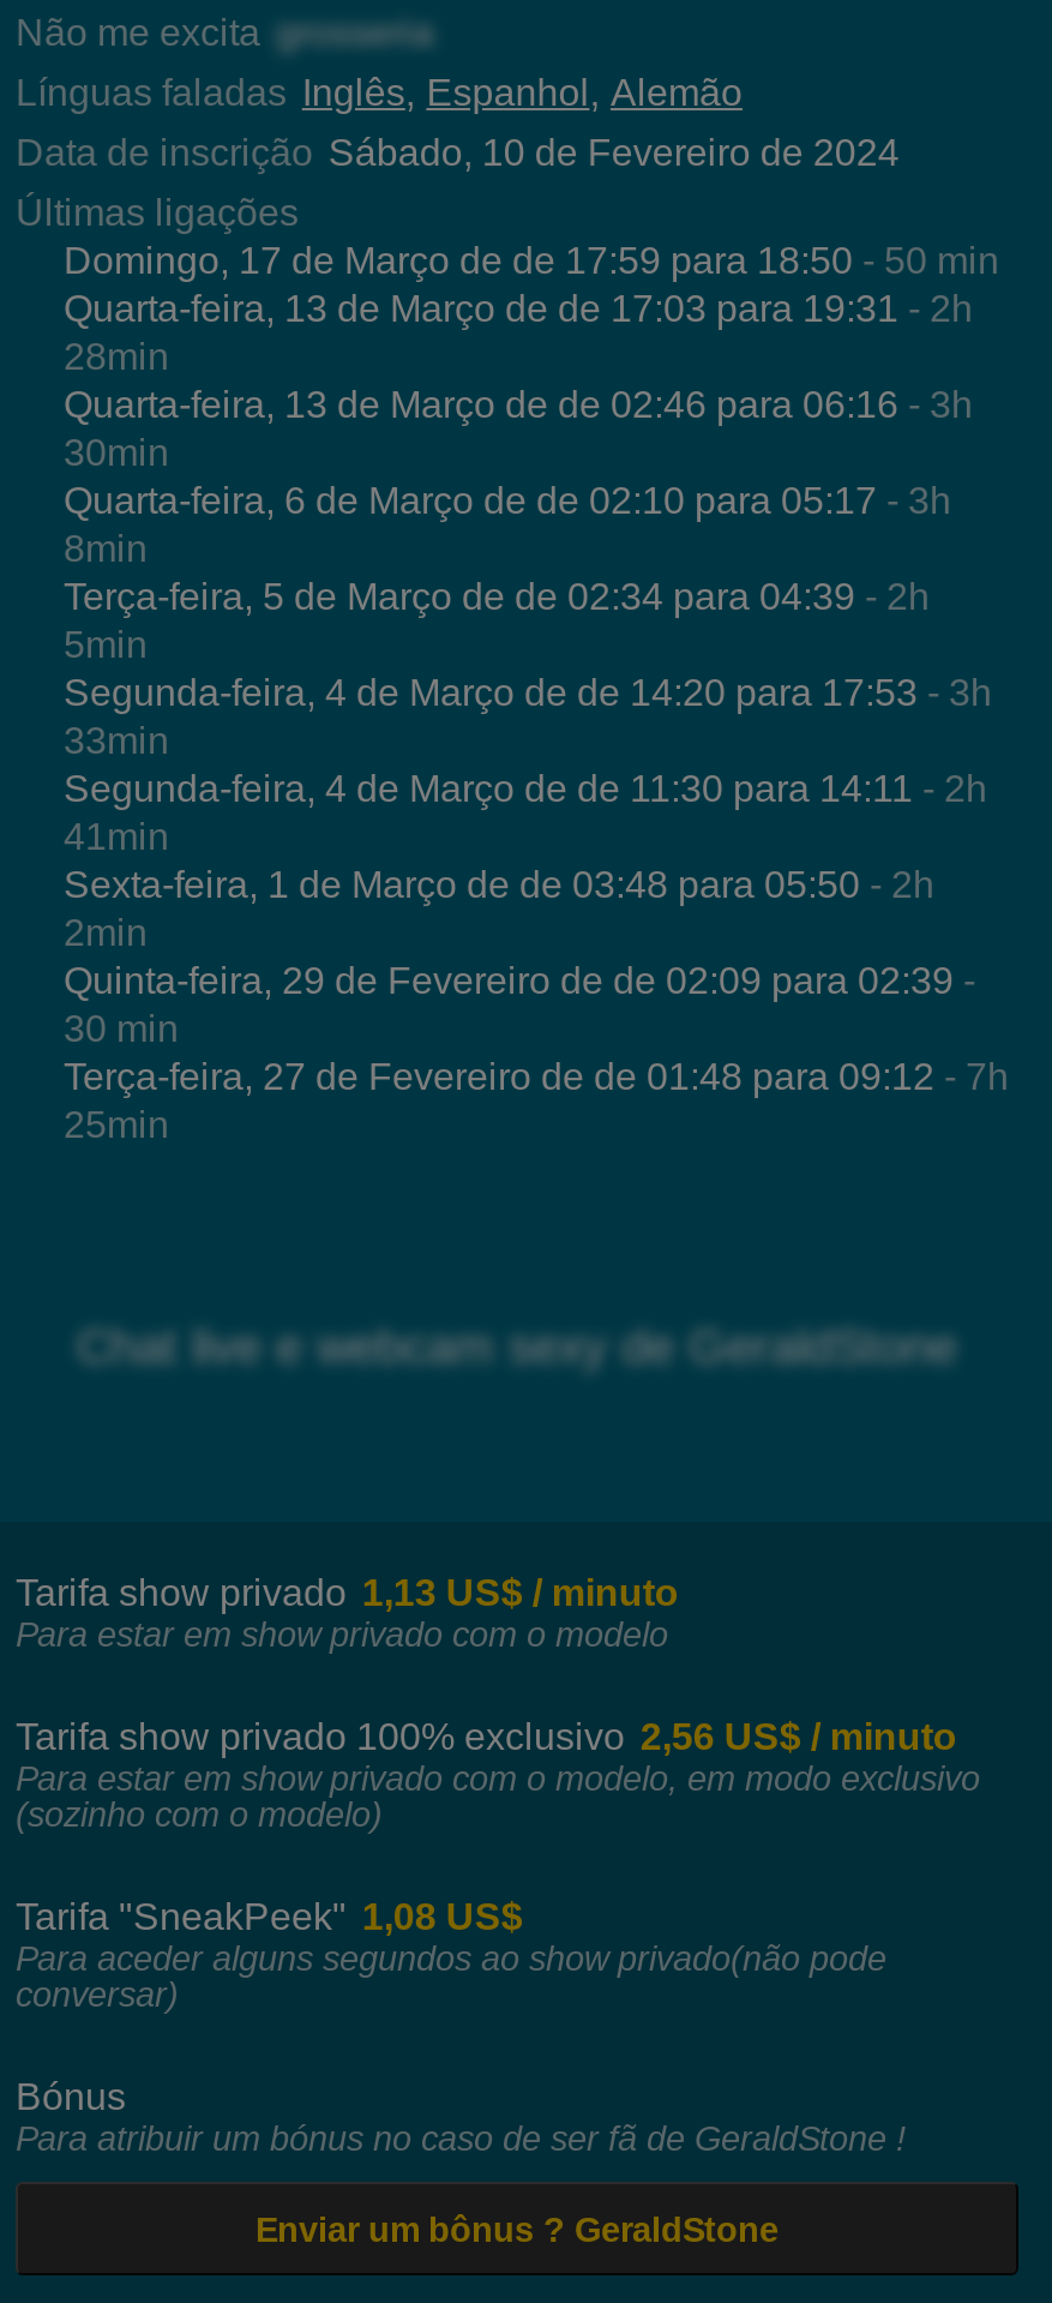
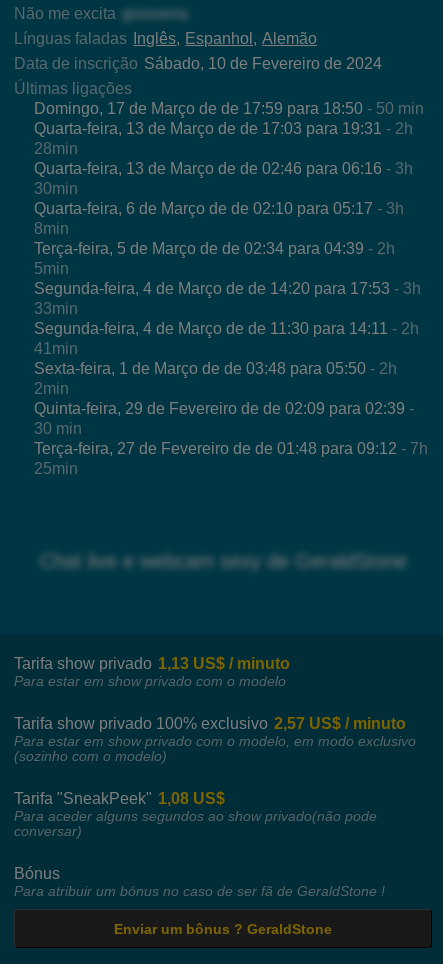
[16,1716,957,1757] Tarifa show privado 100% exclusivo 2,56 US$ / minuto -> [14,715,406,732] Tarifa show privado 100% exclusivo 2,57 US$ / minuto

